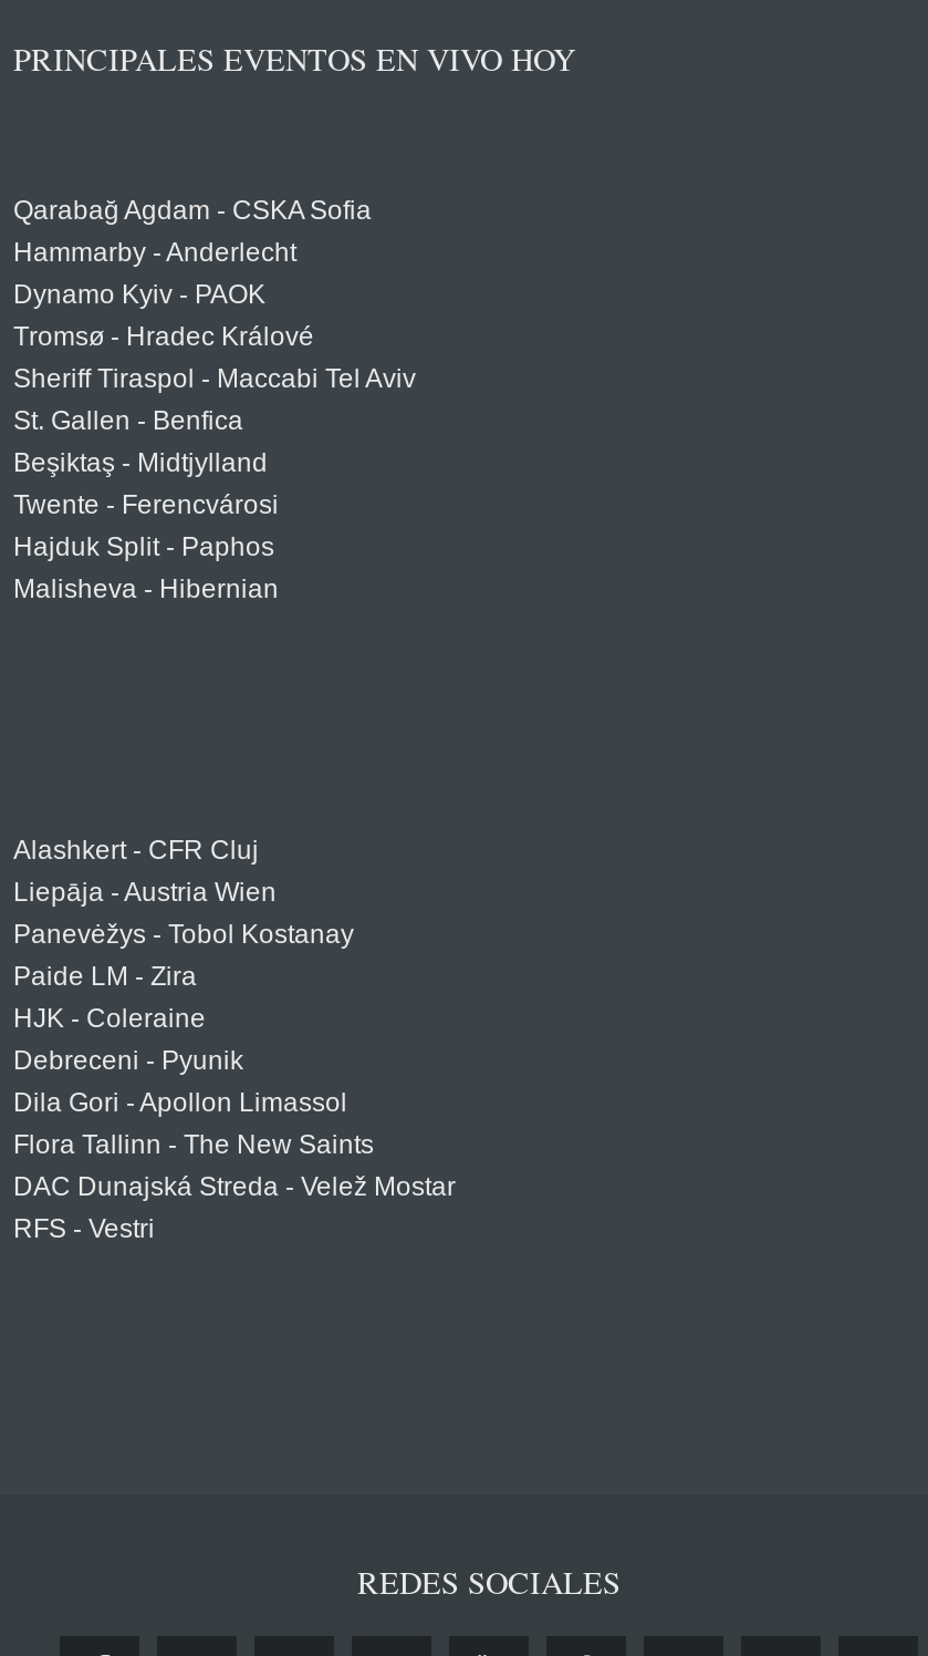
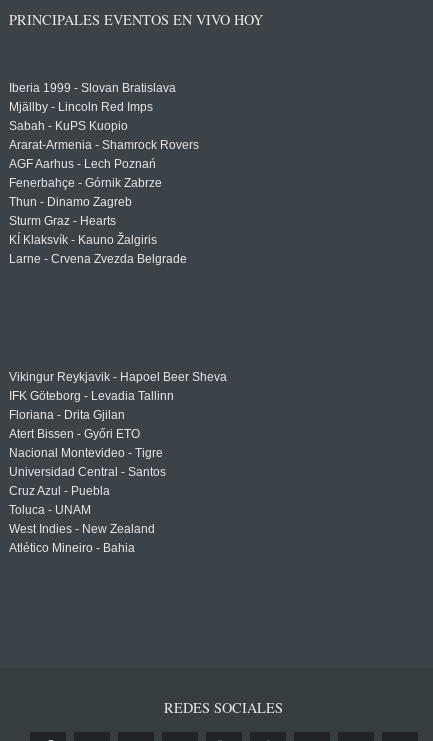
[13,195,416,604] Qarabağ Agdam - CSKA Sofia | Hammarby - Anderlecht | Dynamo Kyiv - PAOK | Tromsø - Hradec Králové | Sheriff Tiraspol - Maccabi Tel Aviv | St. Gallen - Benfica | Beşiktaş - Midtjylland | Twente - Ferencvárosi | Hajduk Split - Paphos | Malisheva - Hibernian -> [9,81,199,266] Iberia 1999 - Slovan Bratislava | Mjällby - Lincoln Red Imps | Sabah - KuPS Kuopio | Ararat-Armenia - Shamrock Rovers | AGF Aarhus - Lech Poznań | Fenerbahçe - Górnik Zabrze | Thun - Dinamo Zagreb | Sturm Graz - Hearts | KÍ Klaksvík - Kauno Žalgiris | Larne - Crvena Zvezda Belgrade
[13,835,456,1244] Alashkert - CFR Cluj | Liepāja - Austria Wien | Panevėžys - Tobol Kostanay | Paide LM - Zira | HJK - Coleraine | Debreceni - Pyunik | Dila Gori - Apollon Limassol | Flora Tallinn - The New Saints | DAC Dunajská Streda - Velež Mostar | RFS - Vestri -> [9,370,227,555] Vikingur Reykjavik - Hapoel Beer Sheva | IFK Göteborg - Levadia Tallinn | Floriana - Drita Gjilan | Atert Bissen - Győri ETO | Nacional Montevideo - Tigre | Universidad Central - Santos | Cruz Azul - Puebla | Toluca - UNAM | West Indies - New Zealand | Atlético Mineiro - Bahia

